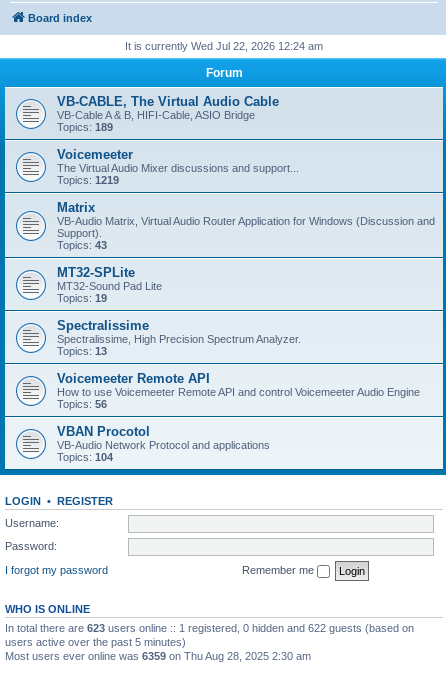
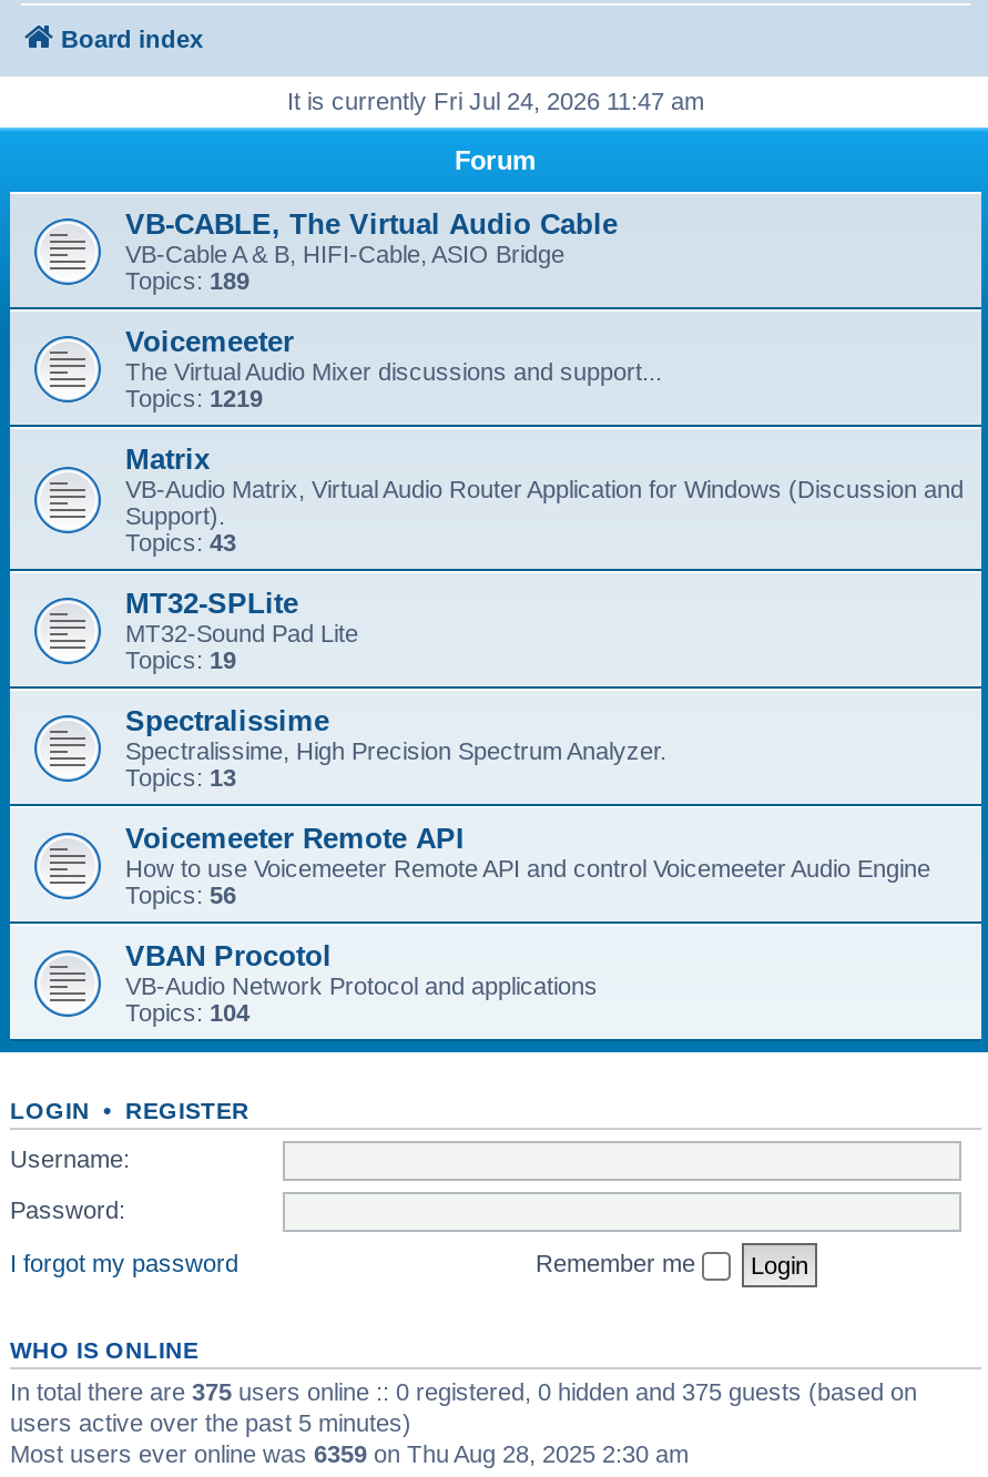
[125,40,323,52] It is currently Wed Jul 22, 2026 12:24 am -> [287,88,704,114] It is currently Fri Jul 24, 2026 11:47 am
[5,621,414,633] In total there are 623 users online :: 1 registered, 0 hidden and 622 guests (based on -> [10,1377,917,1404] In total there are 375 users online :: 0 registered, 0 hidden and 375 guests (based on

